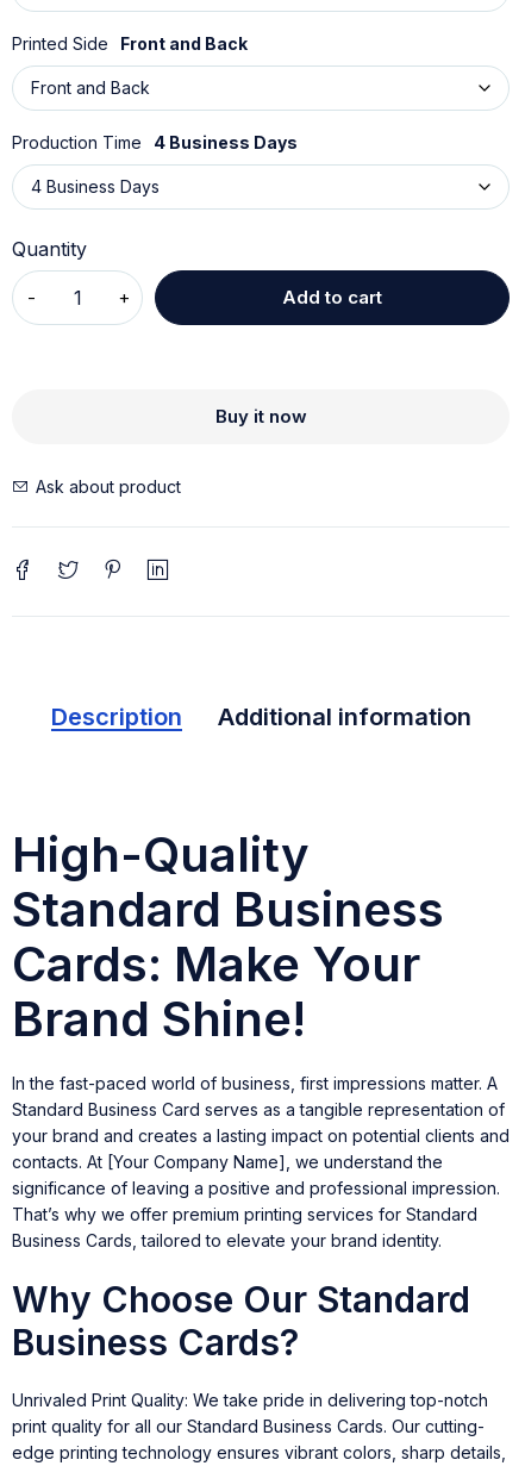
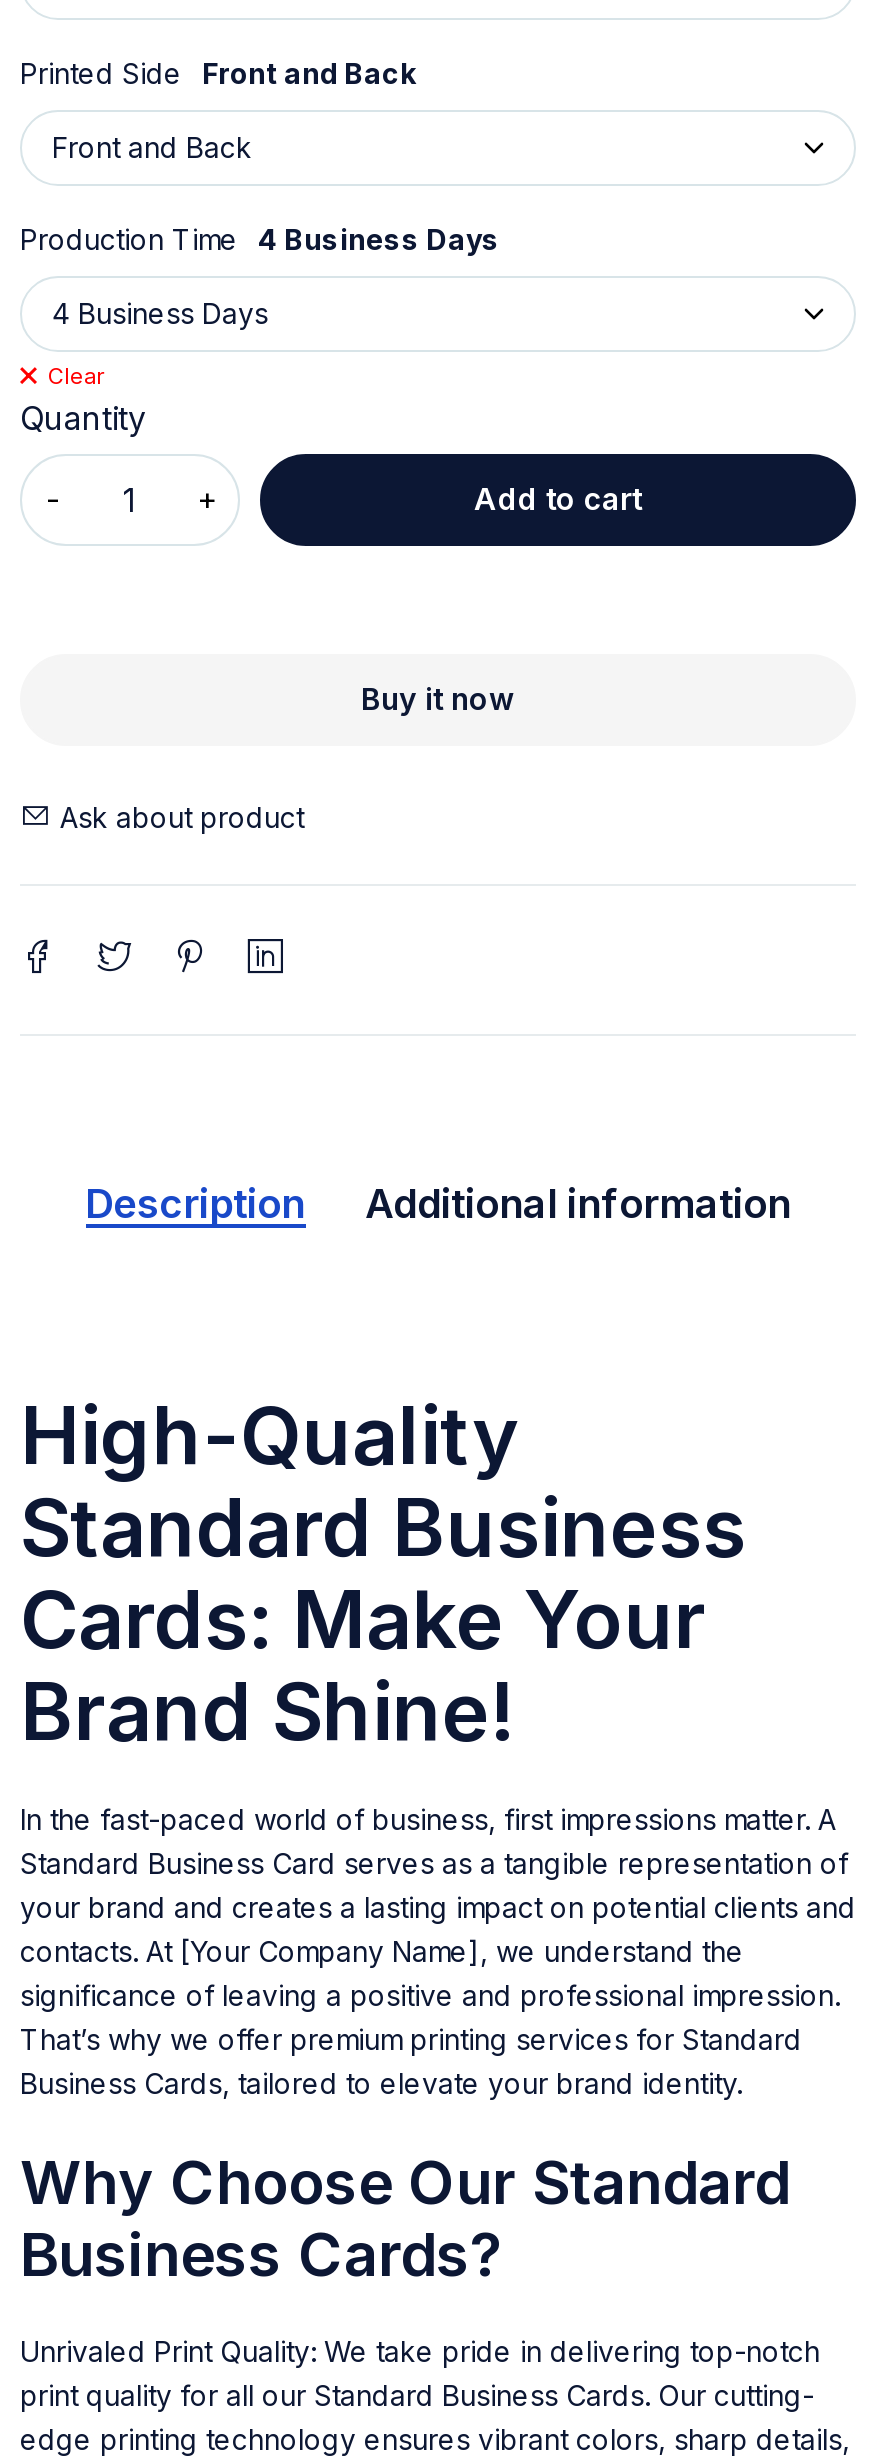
none -> [48,361,104,389] Clear

